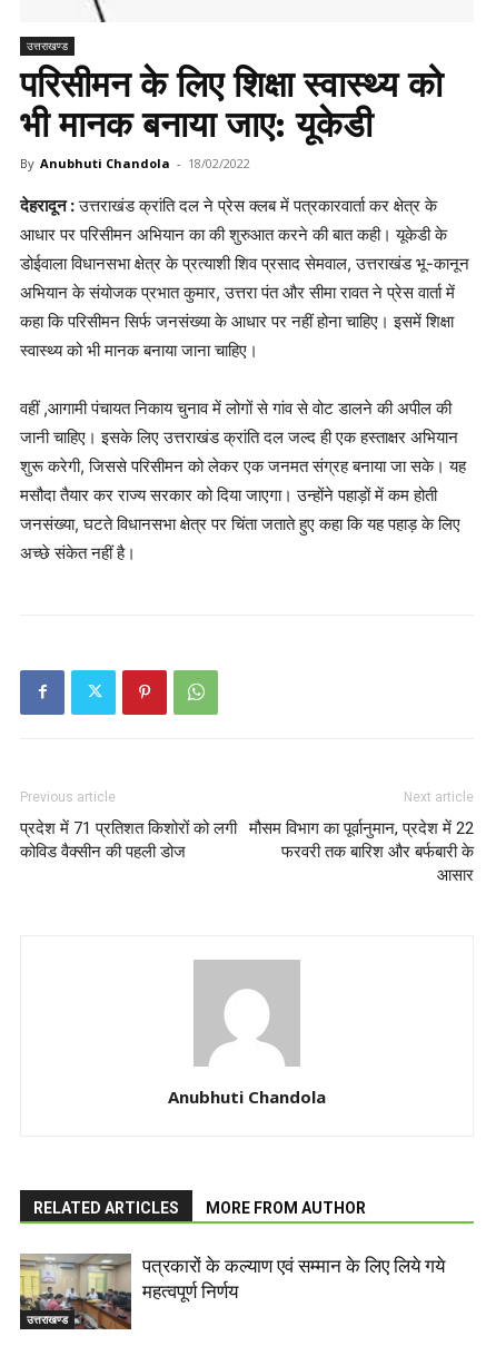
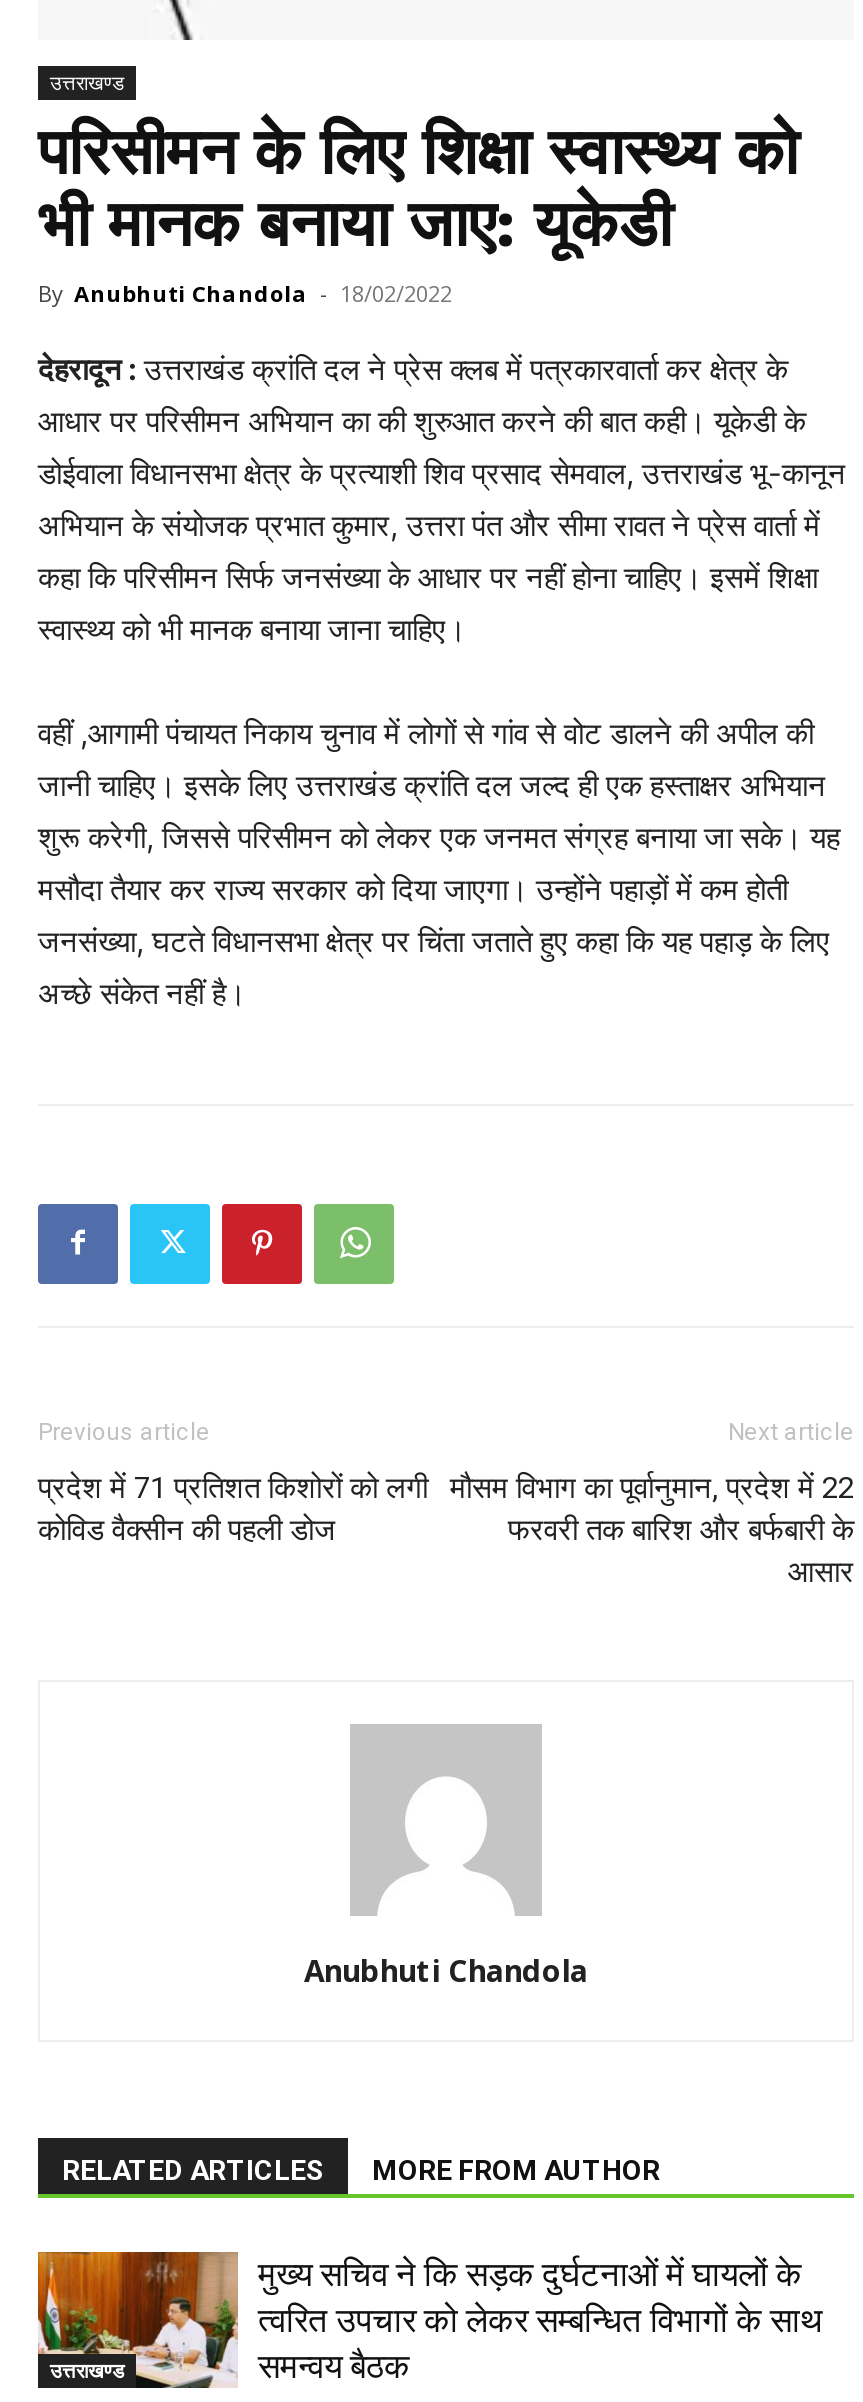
[19,1252,445,1330] [image] | पत्रकारों के कल्याण एवं सम्मान के लिए लिये गये | महत्वपूर्ण निर्णय -> [36,2250,822,2390] [image] | मुख्य सचिव ने कि सड़क दुर्घटनाओं में घायलों के | त्वरित उपचार को लेकर सम्बन्धित विभागों के साथ | समन्वय बैठक

